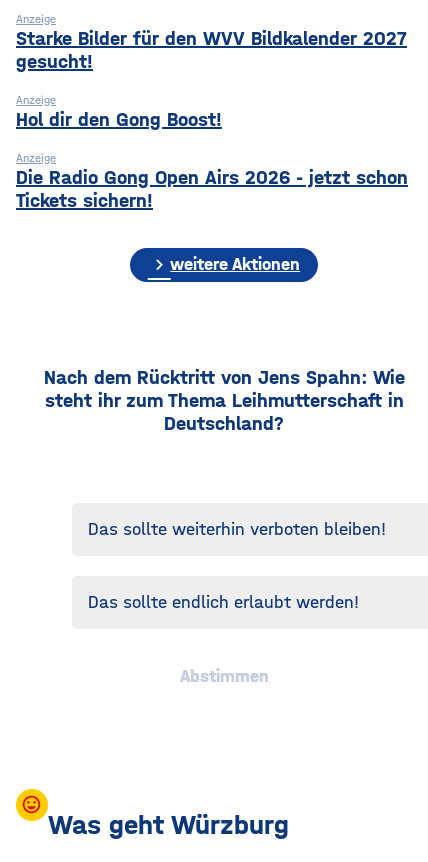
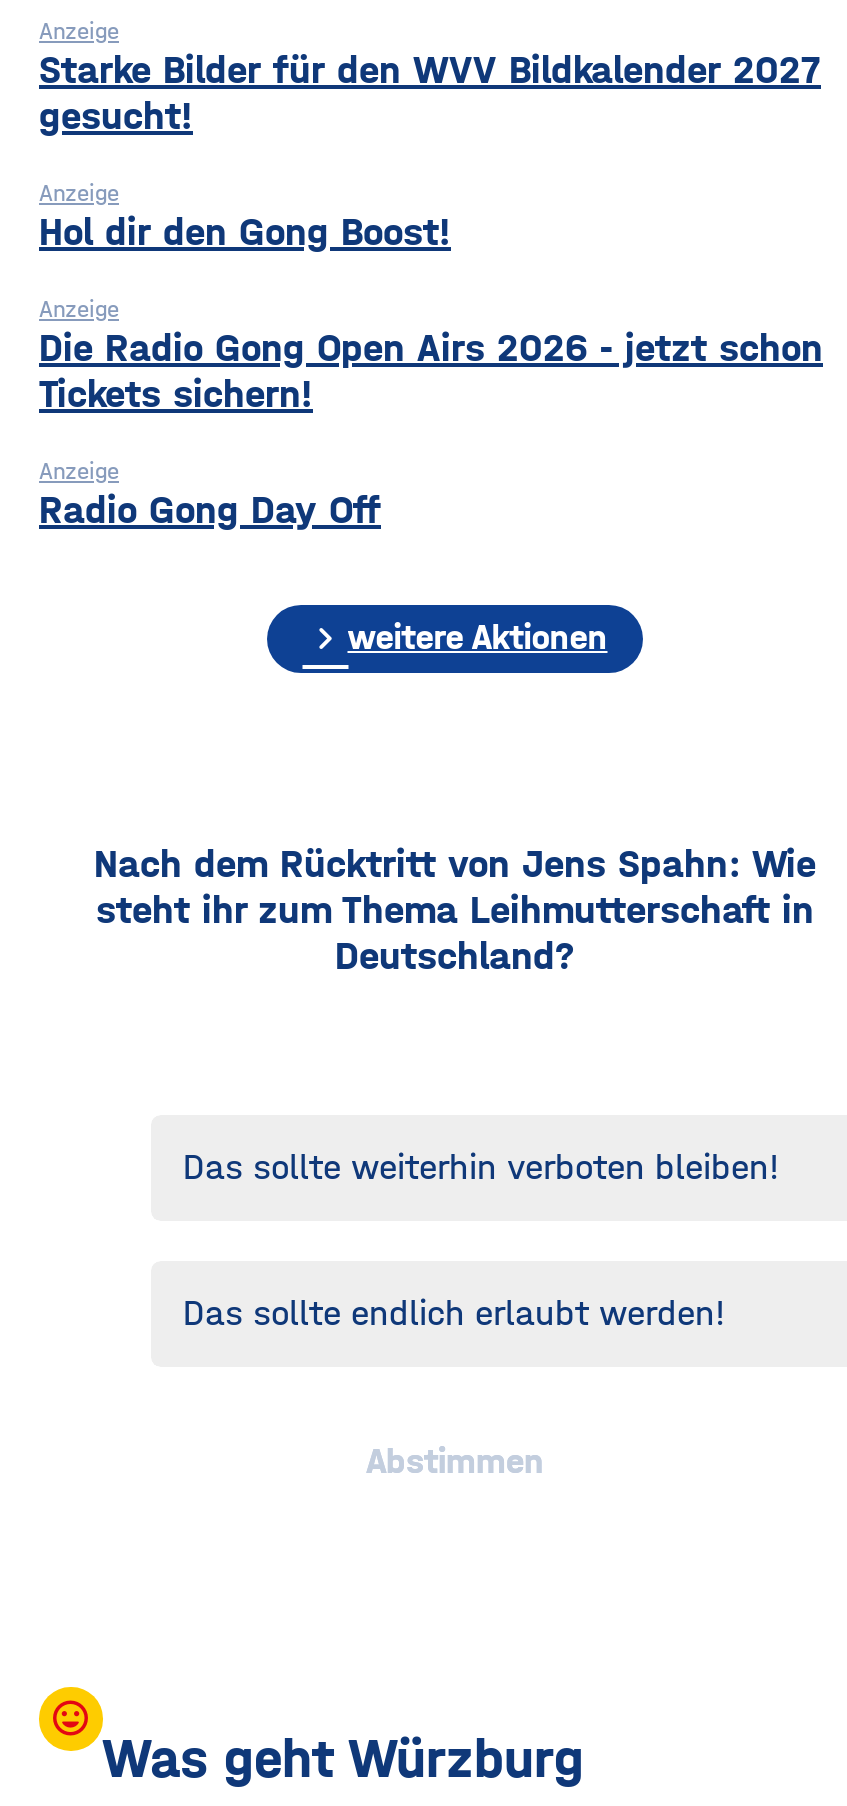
none -> [39,456,381,532] Anzeige | Radio Gong Day Off

